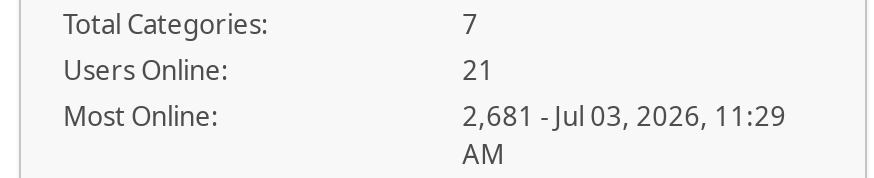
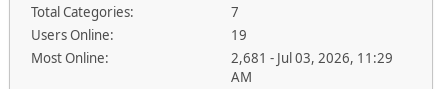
[462,52,494,88] 21 -> [231,26,247,44] 19

